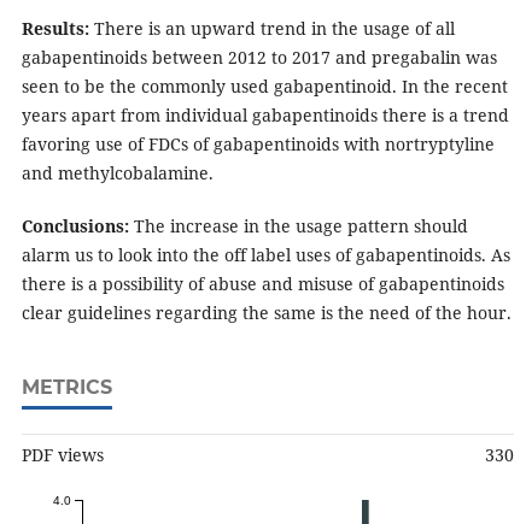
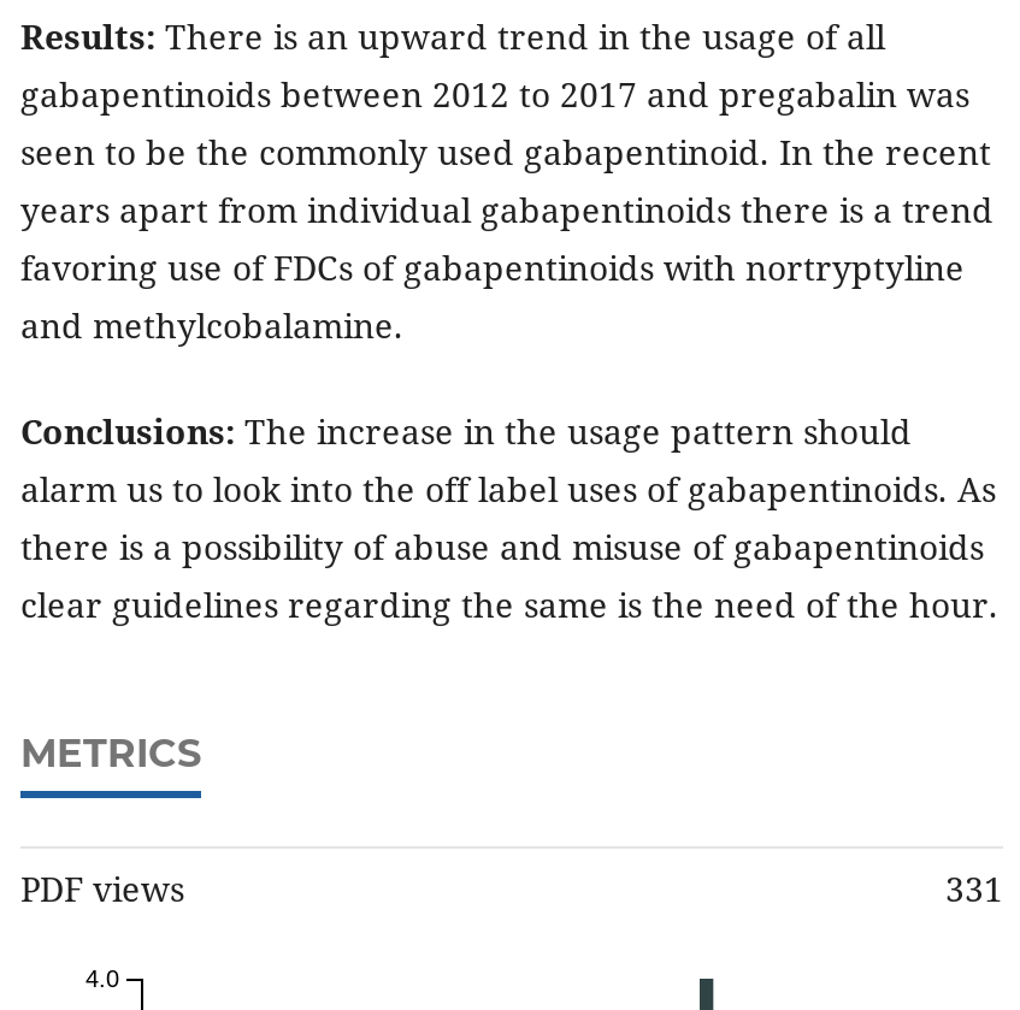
[485,444,514,467] 330 -> [945,867,1003,912] 331

